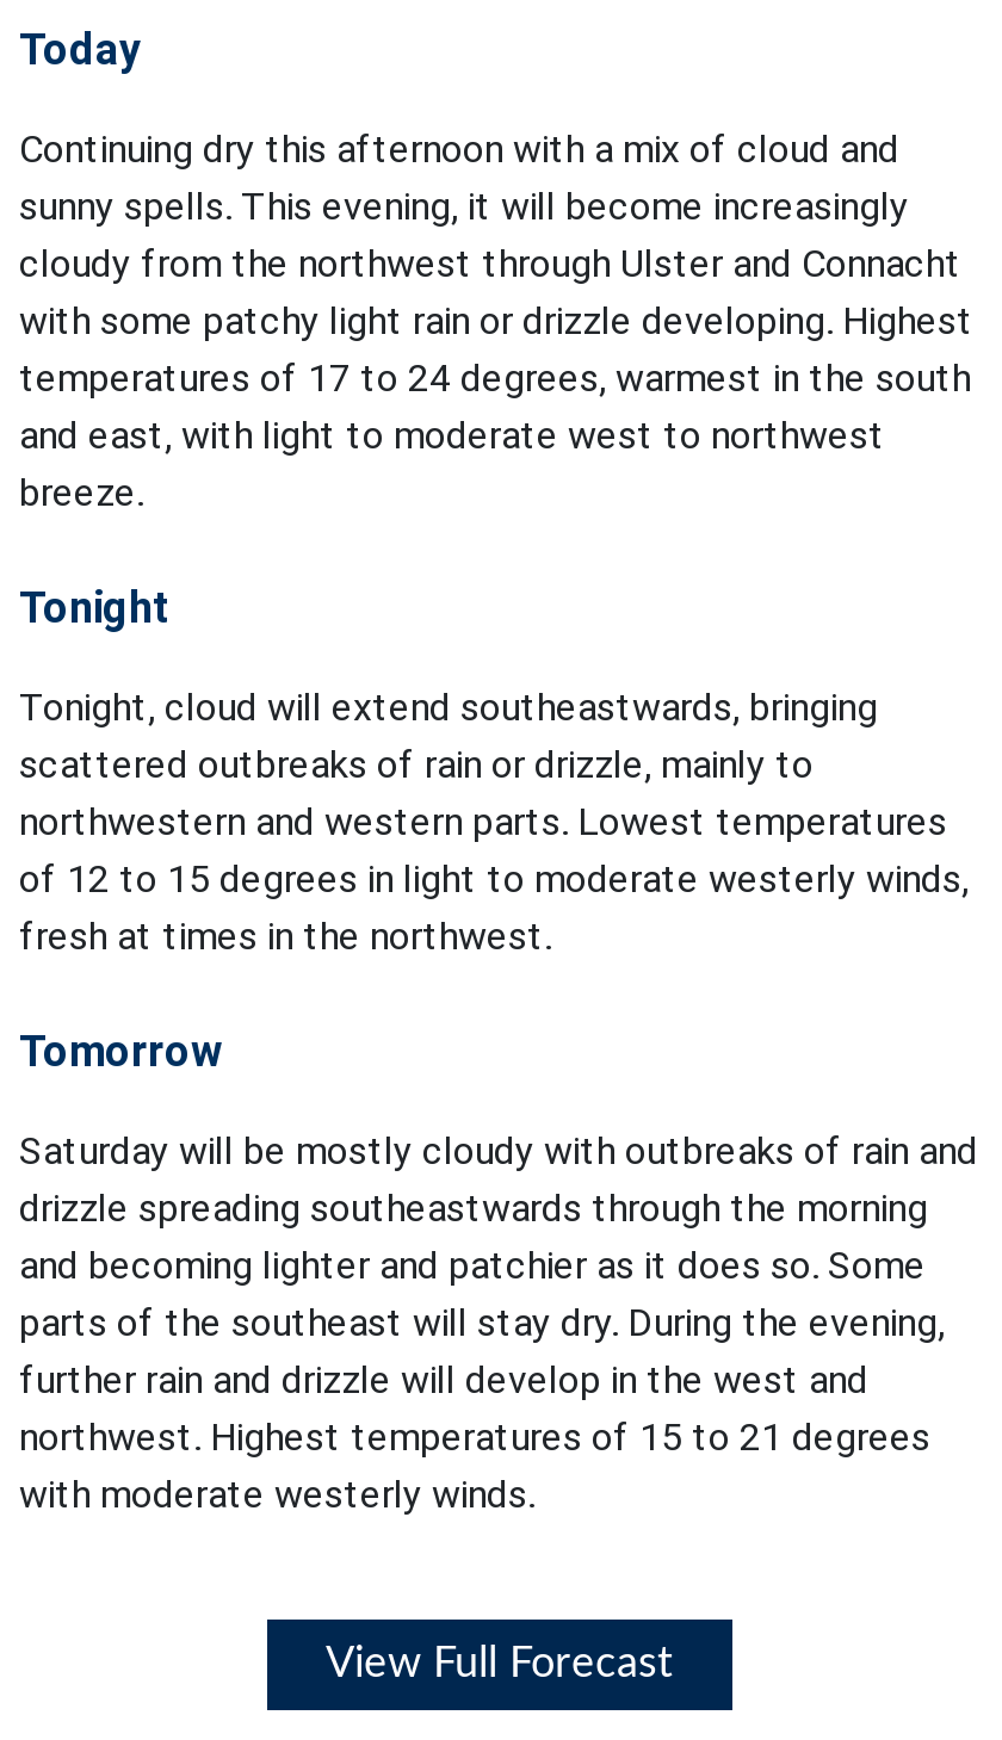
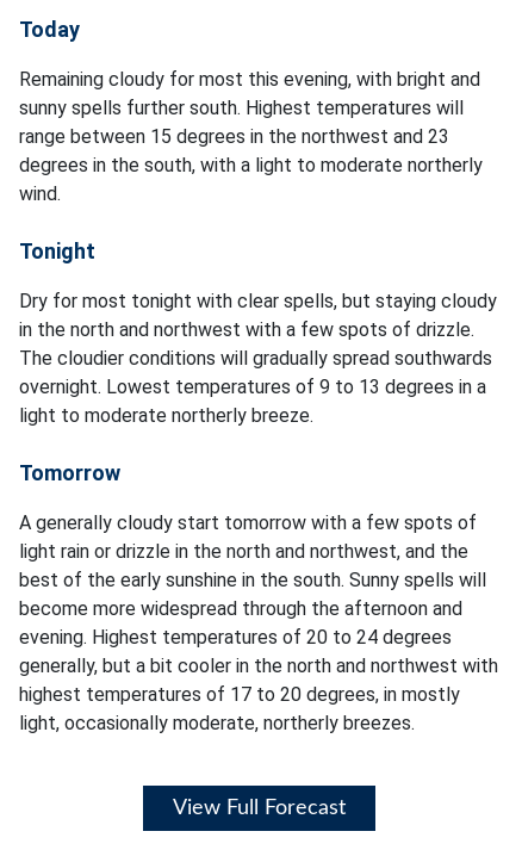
[19,127,973,516] Continuing dry this afternoon with a mix of cloud and | sunny spells. This evening, it will become increasingly | cloudy from the northwest through Ulster and Connacht | with some patchy light rain or drizzle developing. Highest | temperatures of 17 to 24 degrees, warmest in the south | and east, with light to moderate west to northwest | breeze. -> [19,68,483,205] Remaining cloudy for most this evening, with bright and | sunny spells further south. Highest temperatures will | range between 15 degrees in the northwest and 23 | degrees in the south, with a light to moderate northerly | wind.
moved [19,583,172,633] -> [19,239,95,264]: Tonight
[19,685,969,960] Tonight, cloud will extend southeastwards, bringing | scattered outbreaks of rain or drizzle, mainly to | northwestern and western parts. Lowest temperatures | of 12 to 15 degrees in light to moderate westerly winds, | fresh at times in the northwest. -> [19,290,497,427] Dry for most tonight with clear spells, but staying cloudy | in the north and northwest with a few spots of drizzle. | The cloudier conditions will gradually spread southwards | overnight. Lowest temperatures of 9 to 13 degrees in a | light to moderate northerly breeze.
moved [19,1026,222,1076] -> [19,461,120,486]: Tomorrow
[19,1129,978,1518] Saturday will be mostly cloudy with outbreaks of rain and | drizzle spreading southeastwards through the morning | and becoming lighter and patchier as it does so. Some | parts of the southeast will stay dry. During the evening, | further rain and drizzle will develop in the west and | northwest. Highest temperatures of 15 to 21 degrees | with moderate westerly winds. -> [19,512,498,735] A generally cloudy start tomorrow with a few spots of | light rain or drizzle in the north and northwest, and the | best of the early sunshine in the south. Sunny spells will | become more widespread through the afternoon and | evening. Highest temperatures of 20 to 24 degrees | generally, but a bit cooler in the north and northwest with | highest temperatures of 17 to 20 degrees, in mostly | light, occasionally moderate, northerly breezes.

